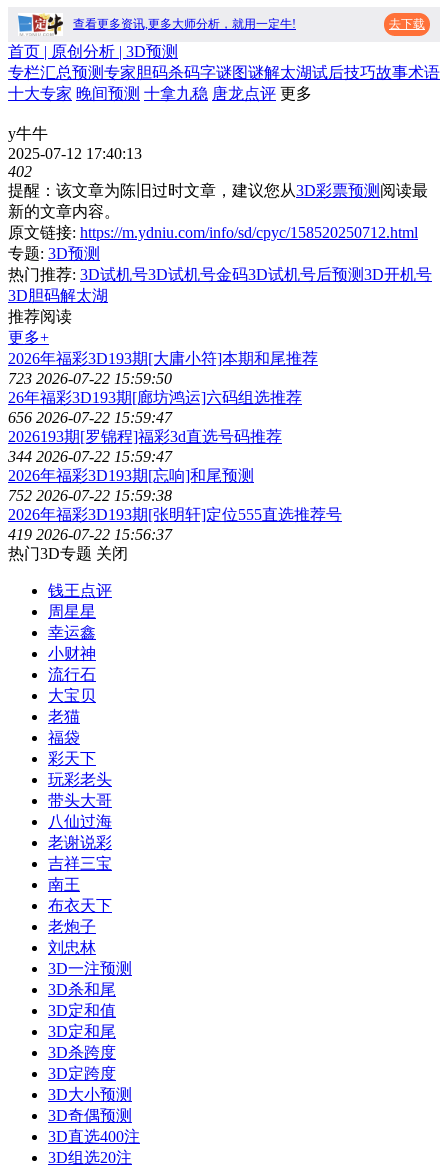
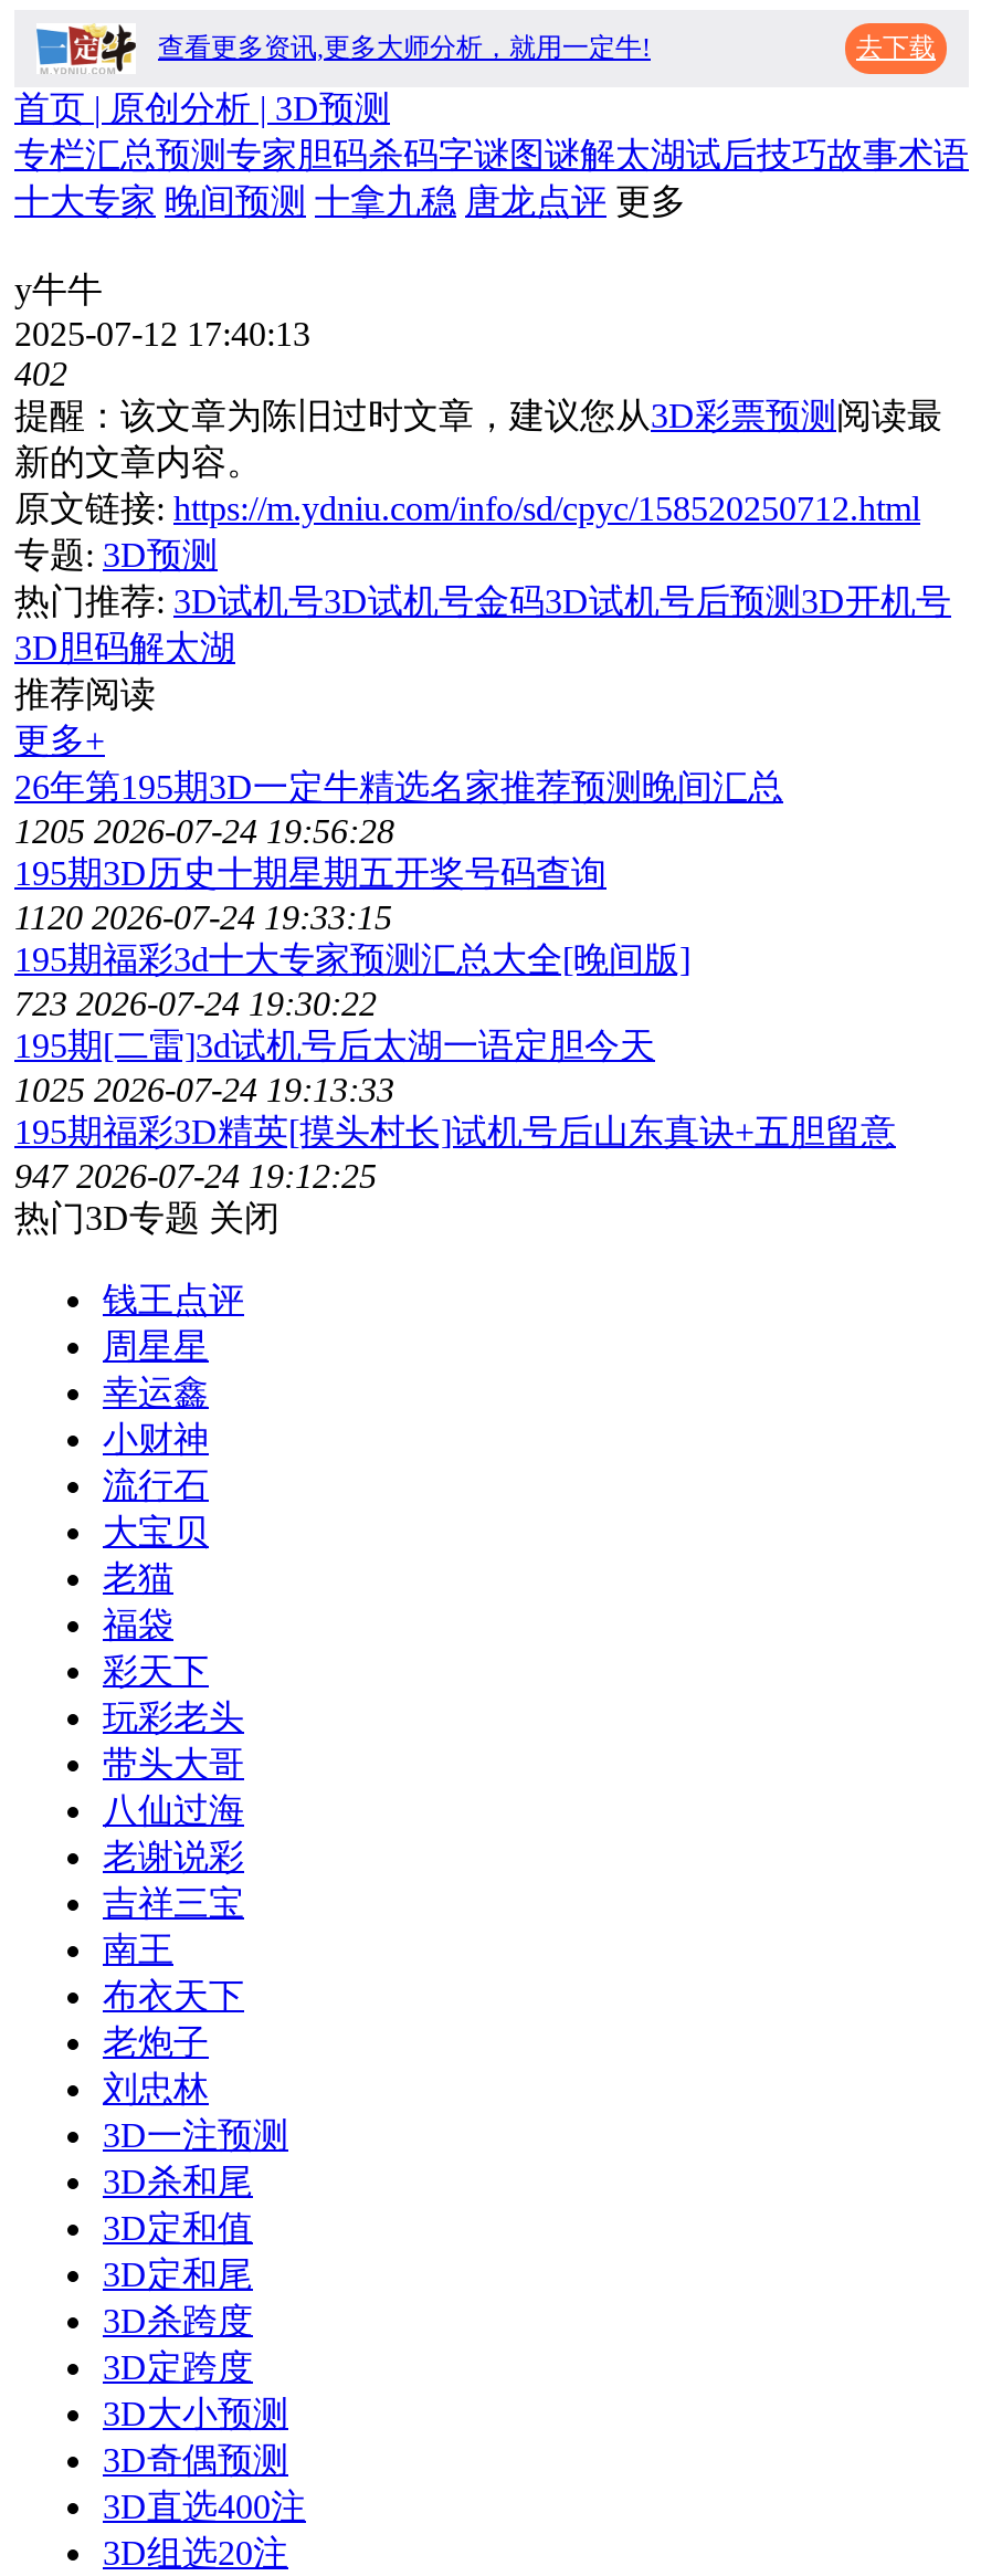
[8,350,342,543] 2026年福彩3D193期[大庸小符]本期和尾推荐 | 723 2026-07-22 15:59:50 | 26年福彩3D193期[廊坊鸿运]六码组选推荐 | 656 2026-07-22 15:59:47 | 2026193期[罗锦程]福彩3d直选号码推荐 | 344 2026-07-22 15:59:47 | 2026年福彩3D193期[忘响]和尾预测 | 752 2026-07-22 15:59:38 | 2026年福彩3D193期[张明轩]定位555直选推荐号 | 419 2026-07-22 15:56:37 -> [14,767,896,1194] 26年第195期3D一定牛精选名家推荐预测晚间汇总 | 1205 2026-07-24 19:56:28 | 195期3D历史十期星期五开奖号码查询 | 1120 2026-07-24 19:33:15 | 195期福彩3d十大专家预测汇总大全[晚间版] | 723 2026-07-24 19:30:22 | 195期[二雷]3d试机号后太湖一语定胆今天 | 1025 2026-07-24 19:13:33 | 195期福彩3D精英[摸头村长]试机号后山东真诀+五胆留意 | 947 2026-07-24 19:12:25

